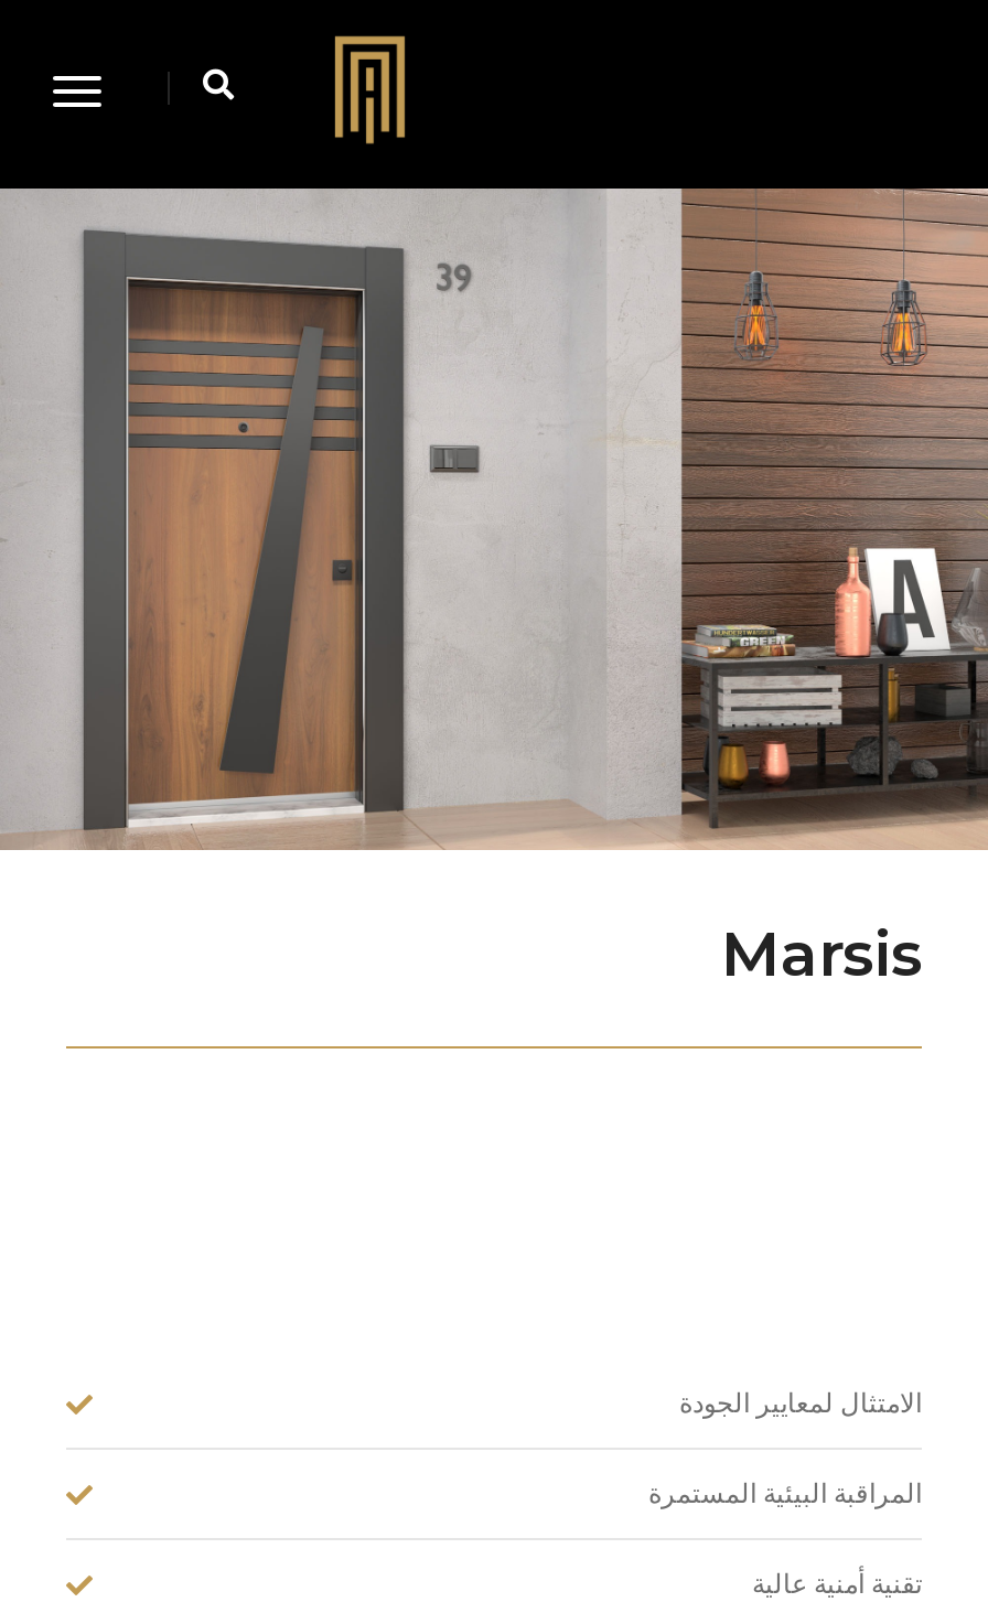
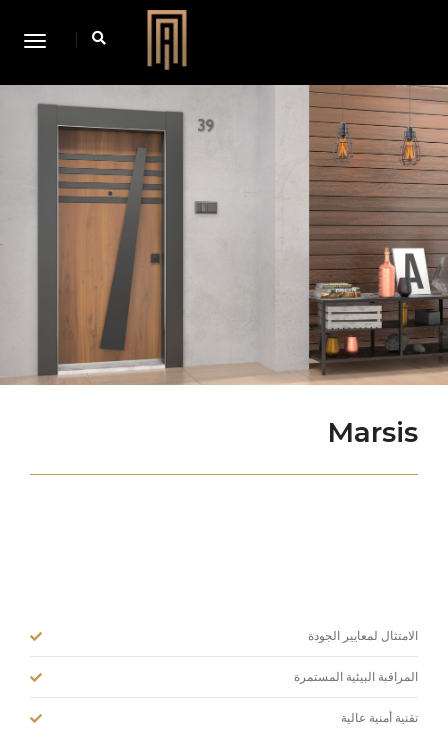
[324,23,412,153] [image] -> [146,9,188,71] [image]

